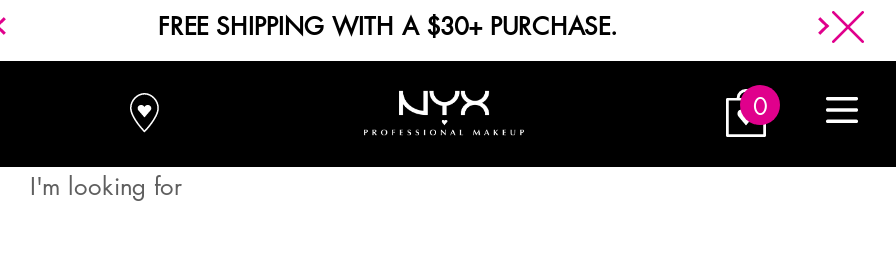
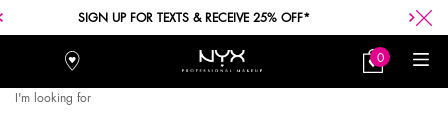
[158,9,618,43] FREE SHIPPING WITH A $30+ PURCHASE. -> [78,9,310,26] SIGN UP FOR TEXTS & RECEIVE 25% OFF*

